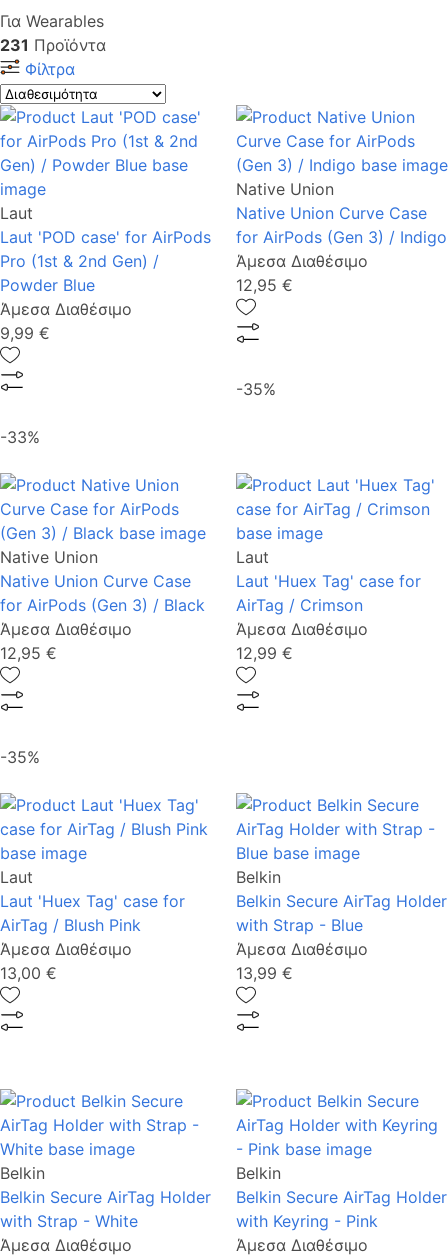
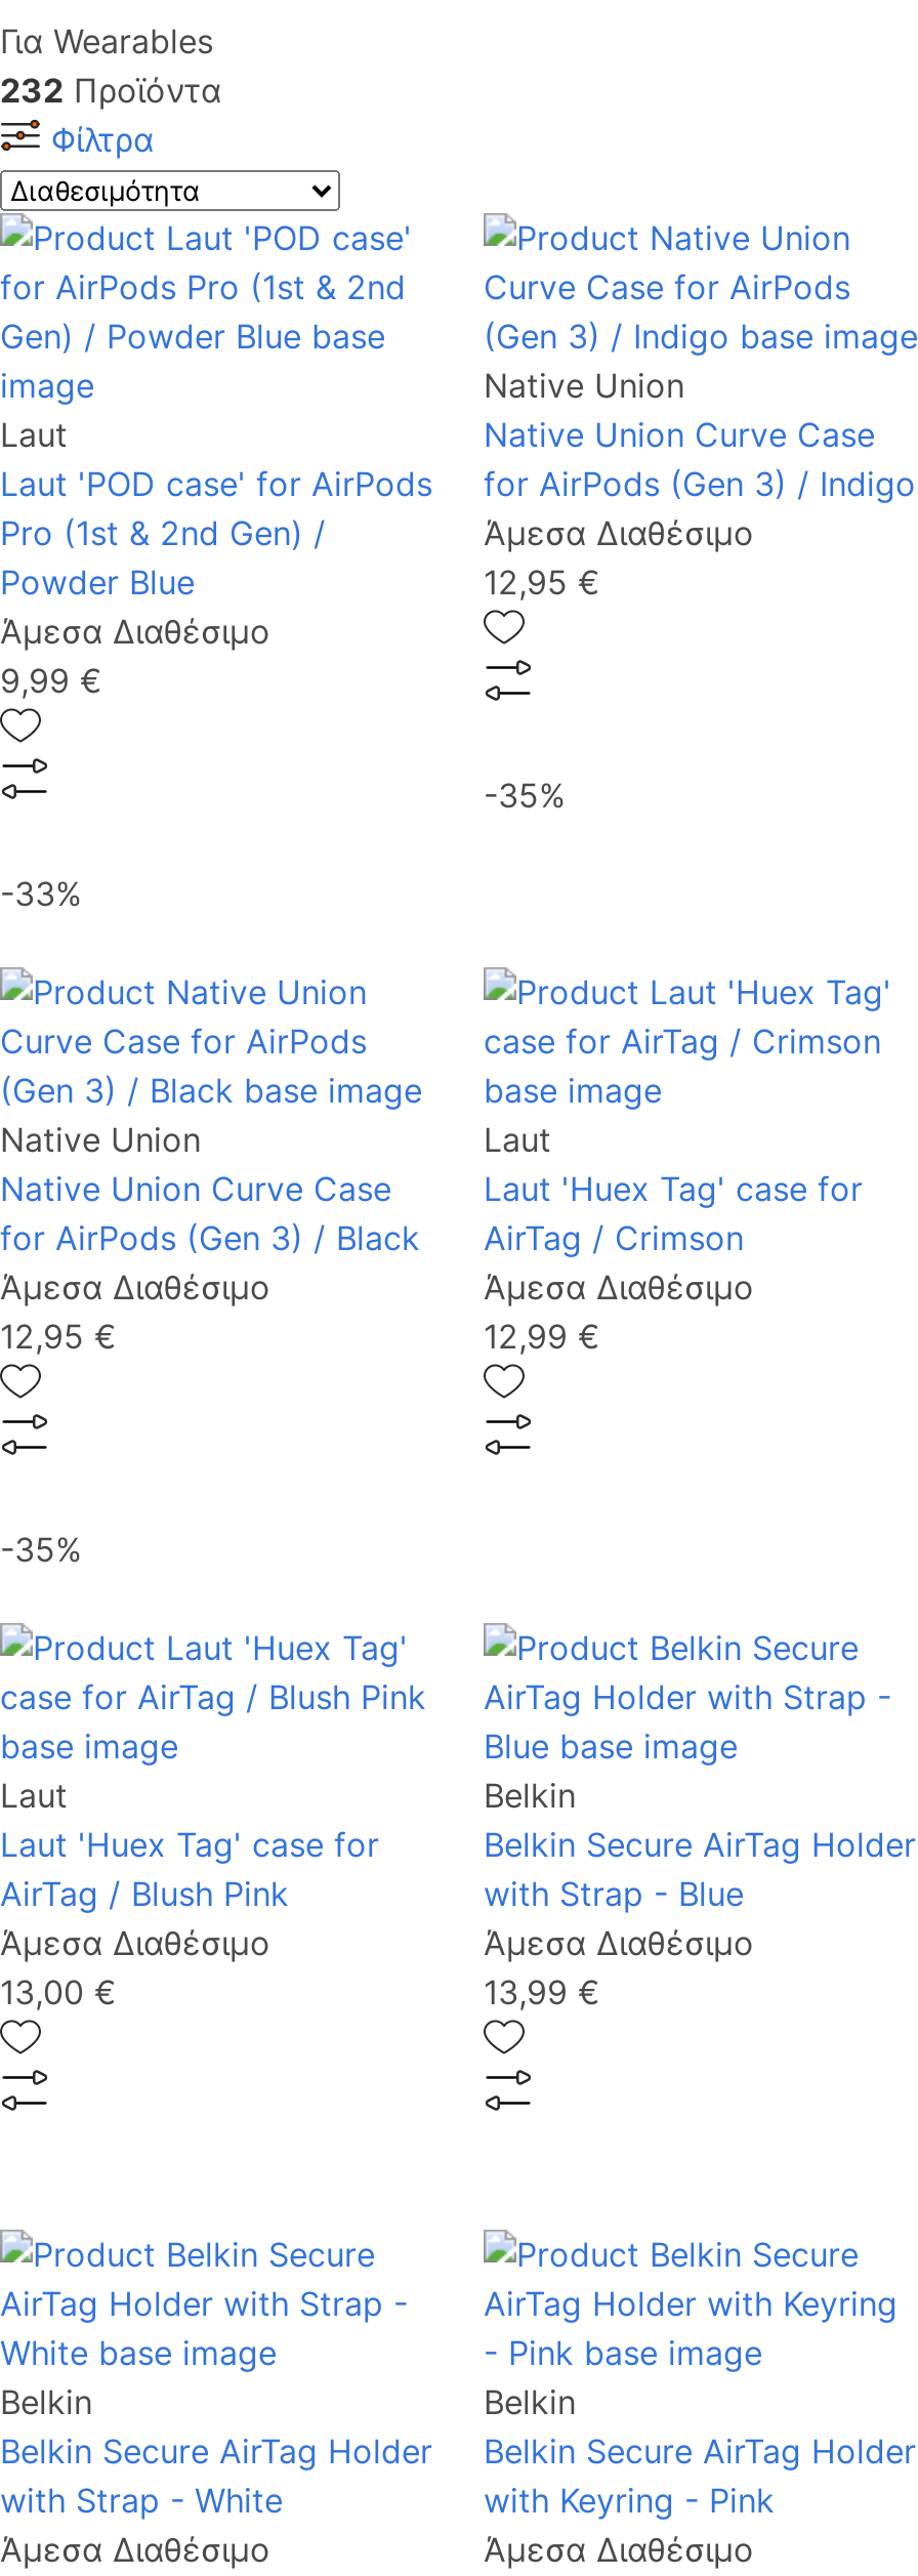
[0,35,106,55] 231 Προϊόντα -> [0,70,221,111] 232 Προϊόντα

